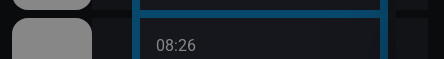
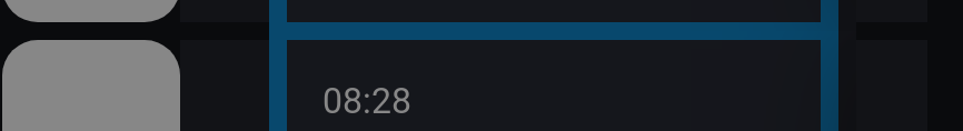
[156,36,196,55] 08:26 -> [322,80,411,122] 08:28

